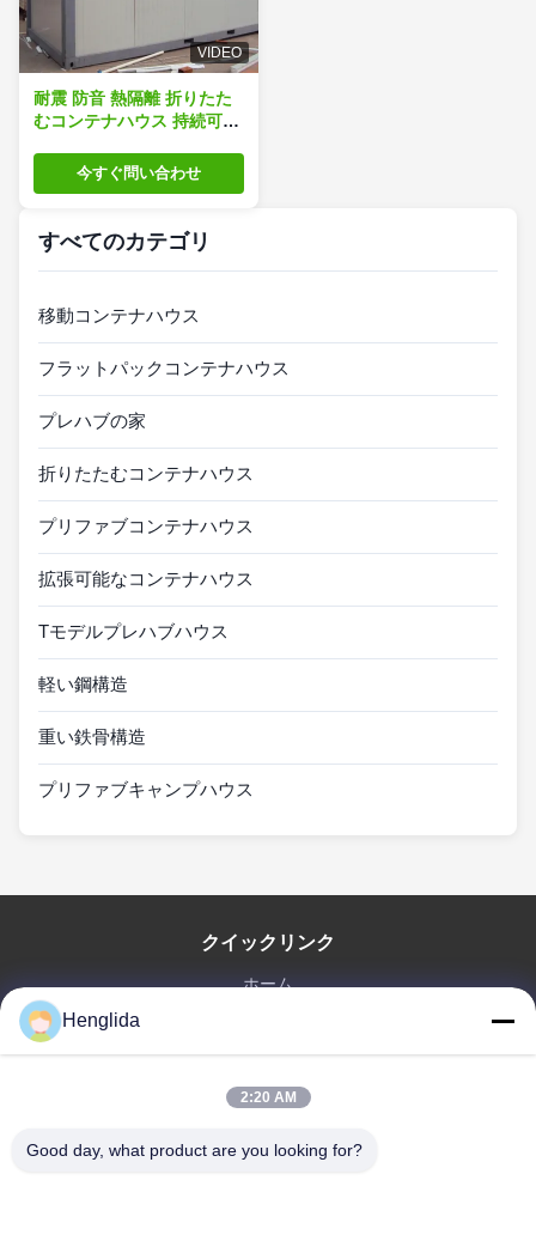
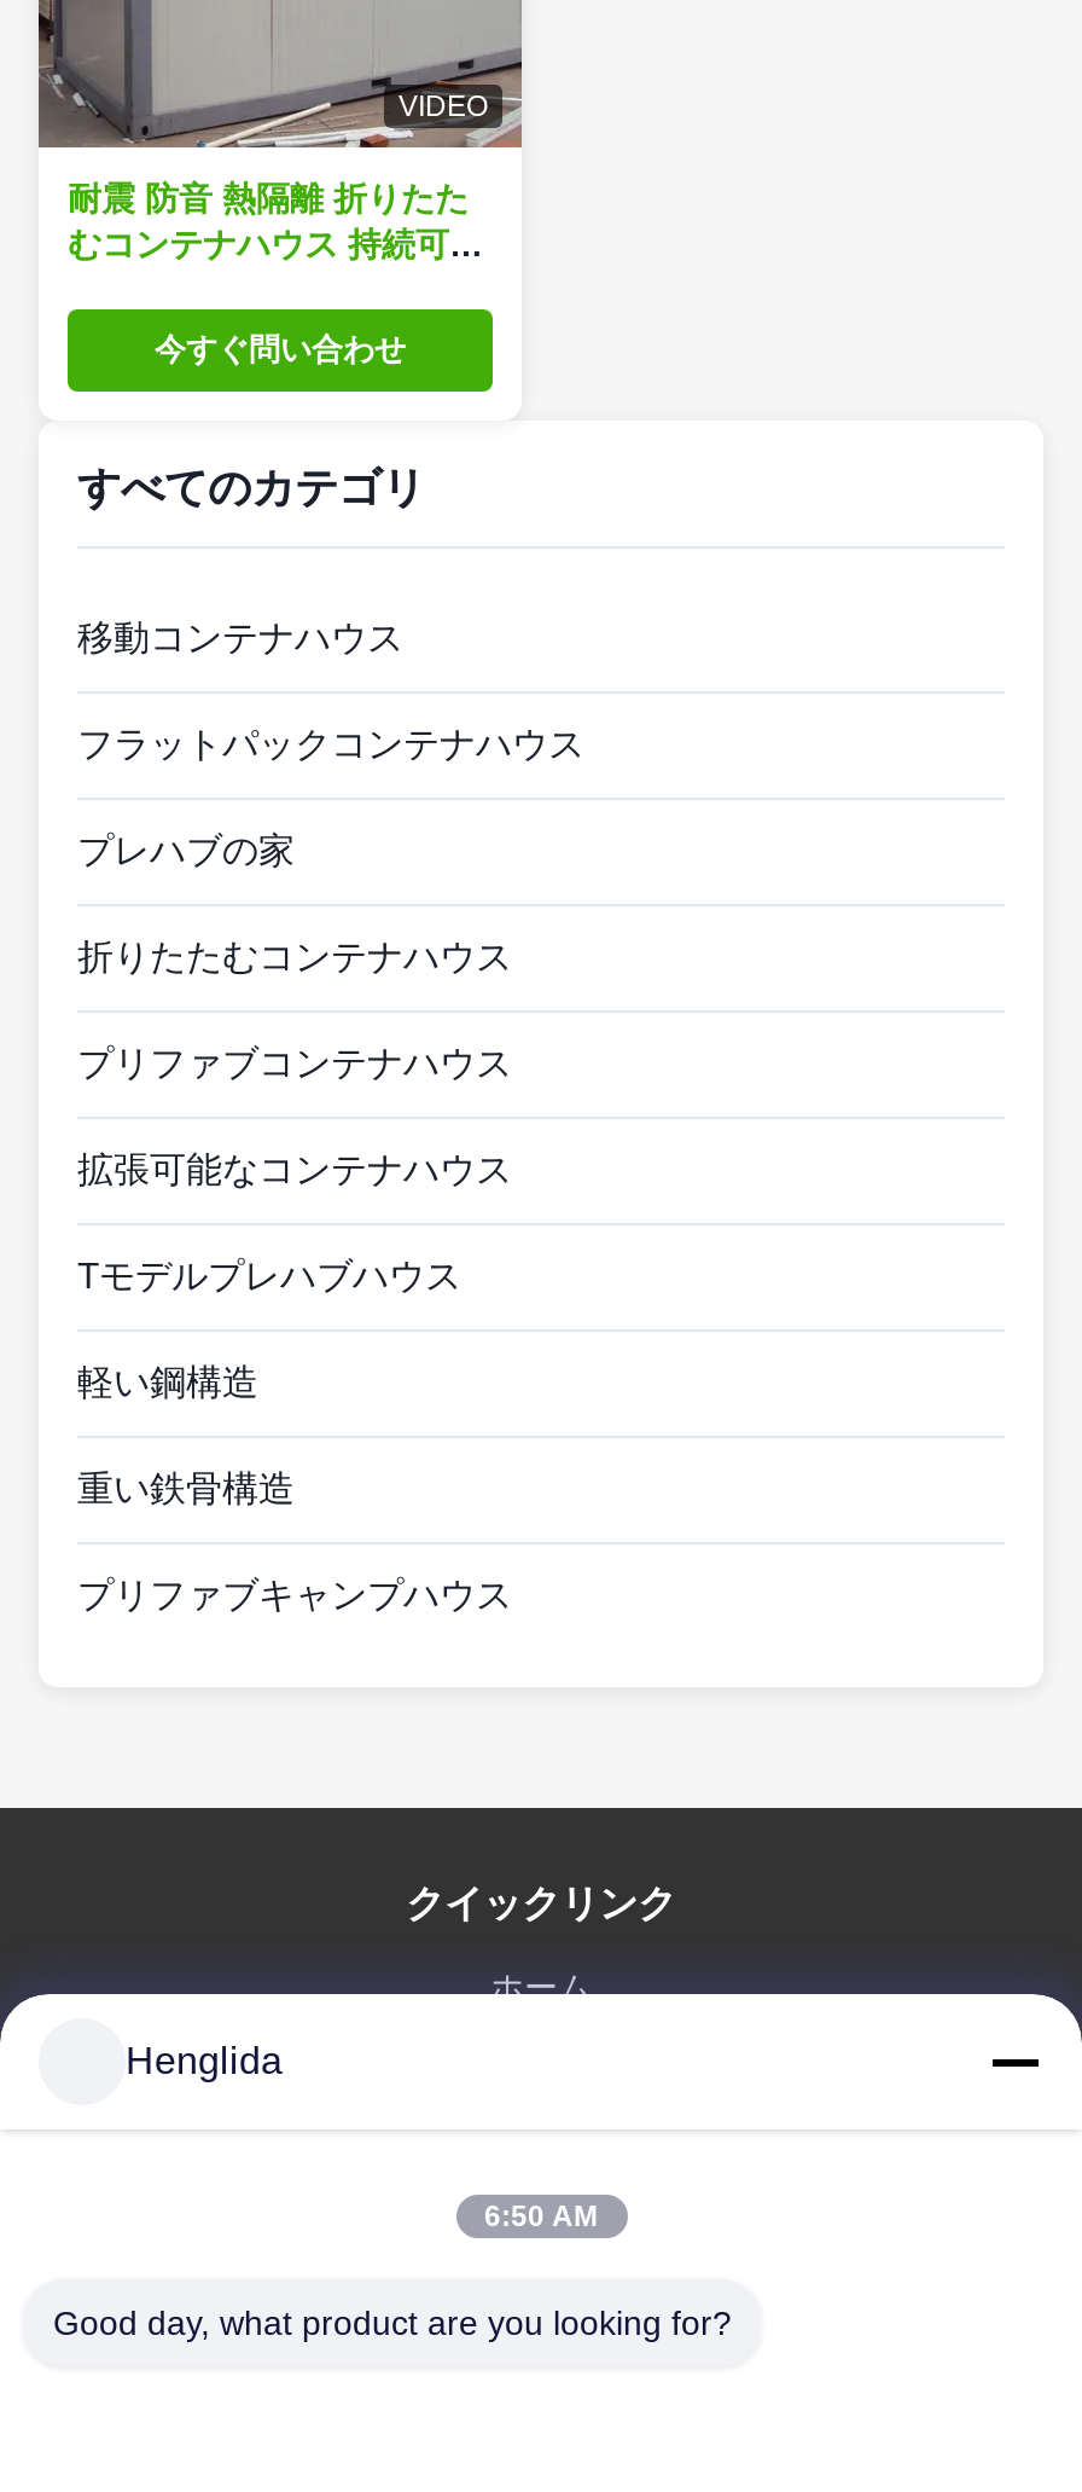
[19,1000,59,1044] [image] -> none
[240,1089,296,1106] 2:20 AM -> [484,2200,598,2233] 6:50 AM

